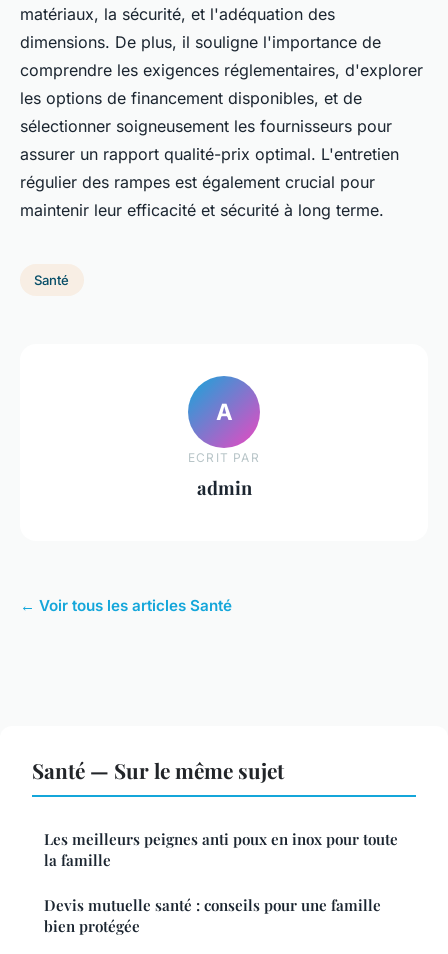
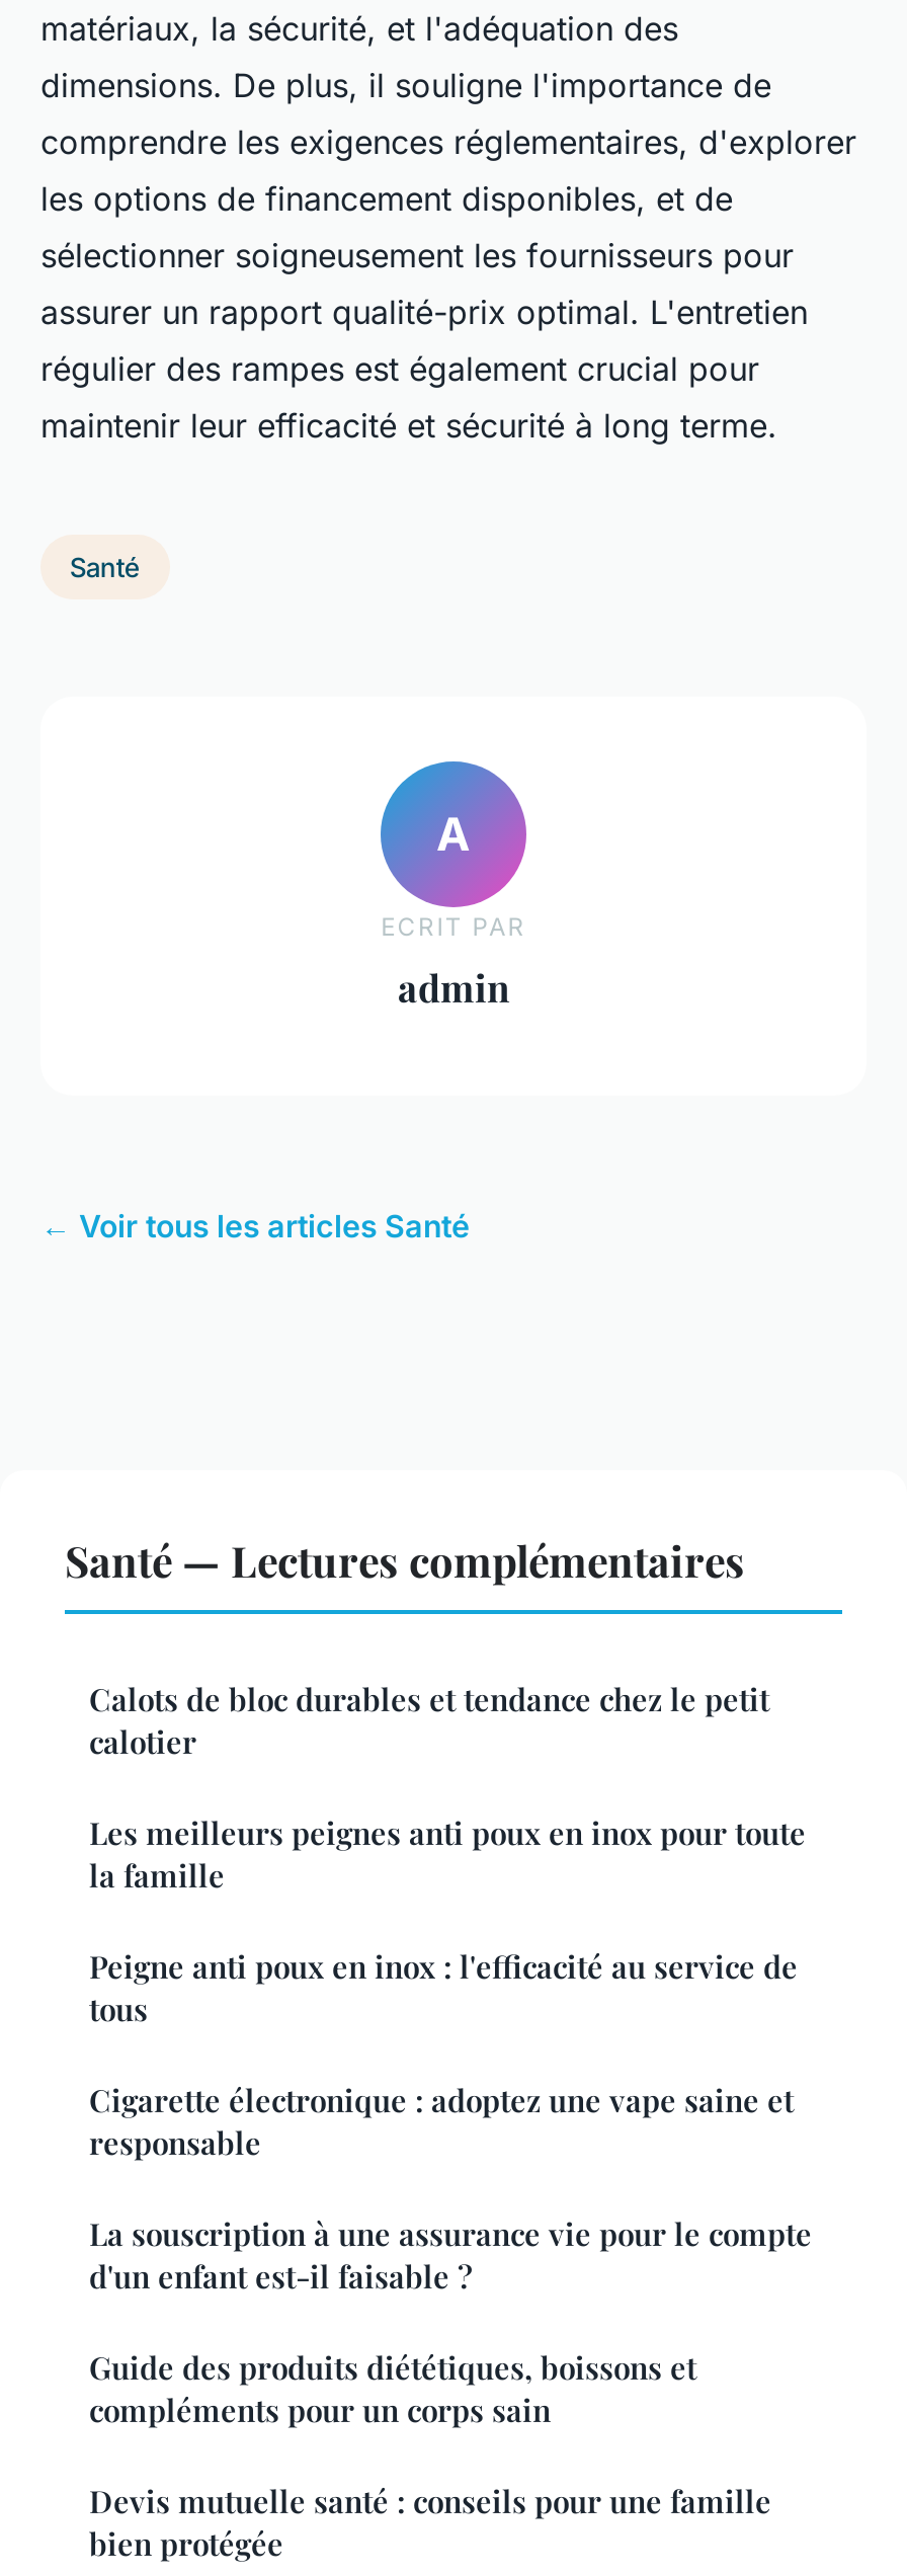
[32,756,284,784] Santé — Sur le même sujet -> [65,1532,769,1762] Santé — Lectures complémentaires | Calots de bloc durables et tendance chez le petit | calotier
none -> [89,1947,812,2431] Peigne anti poux en inox : l'efficacité au service de | tous | Cigarette électronique : adoptez une vape saine et | responsable | La souscription à une assurance vie pour le compte | d'un enfant est-il faisable ? | Guide des produits diététiques, boissons et | compléments pour un corps sain

